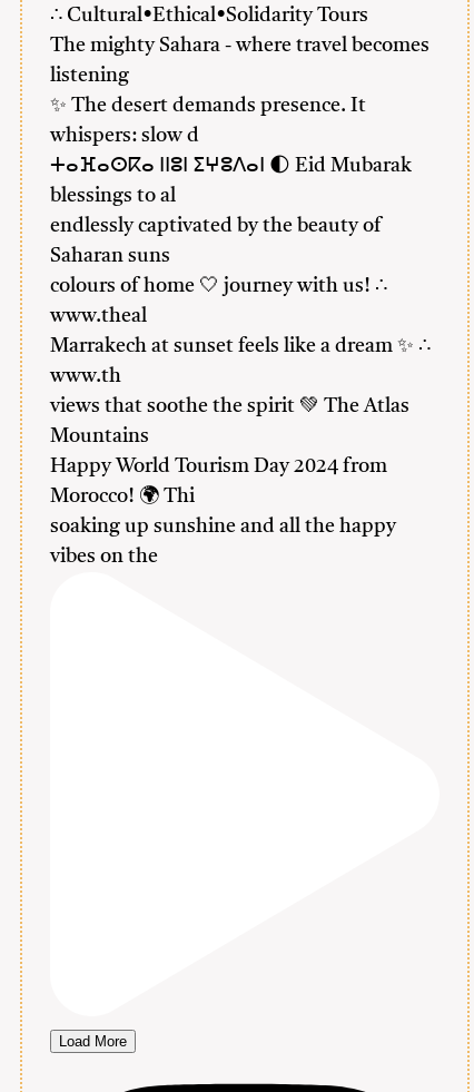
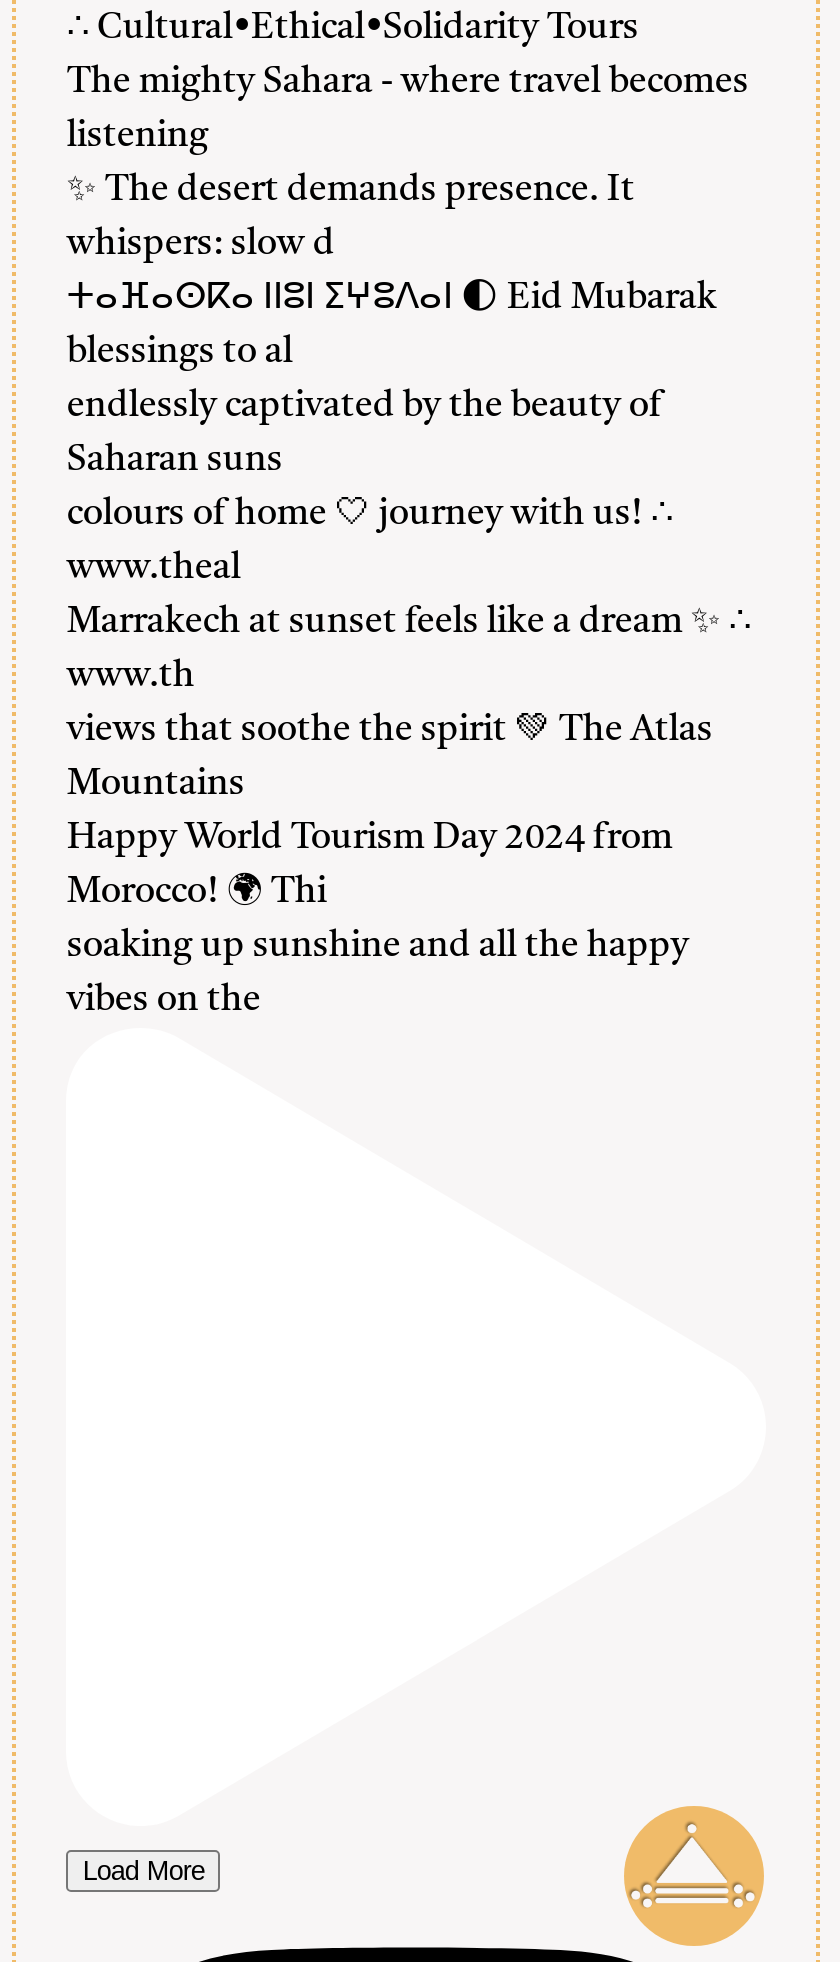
none -> [622,1804,766,1948] [image]

